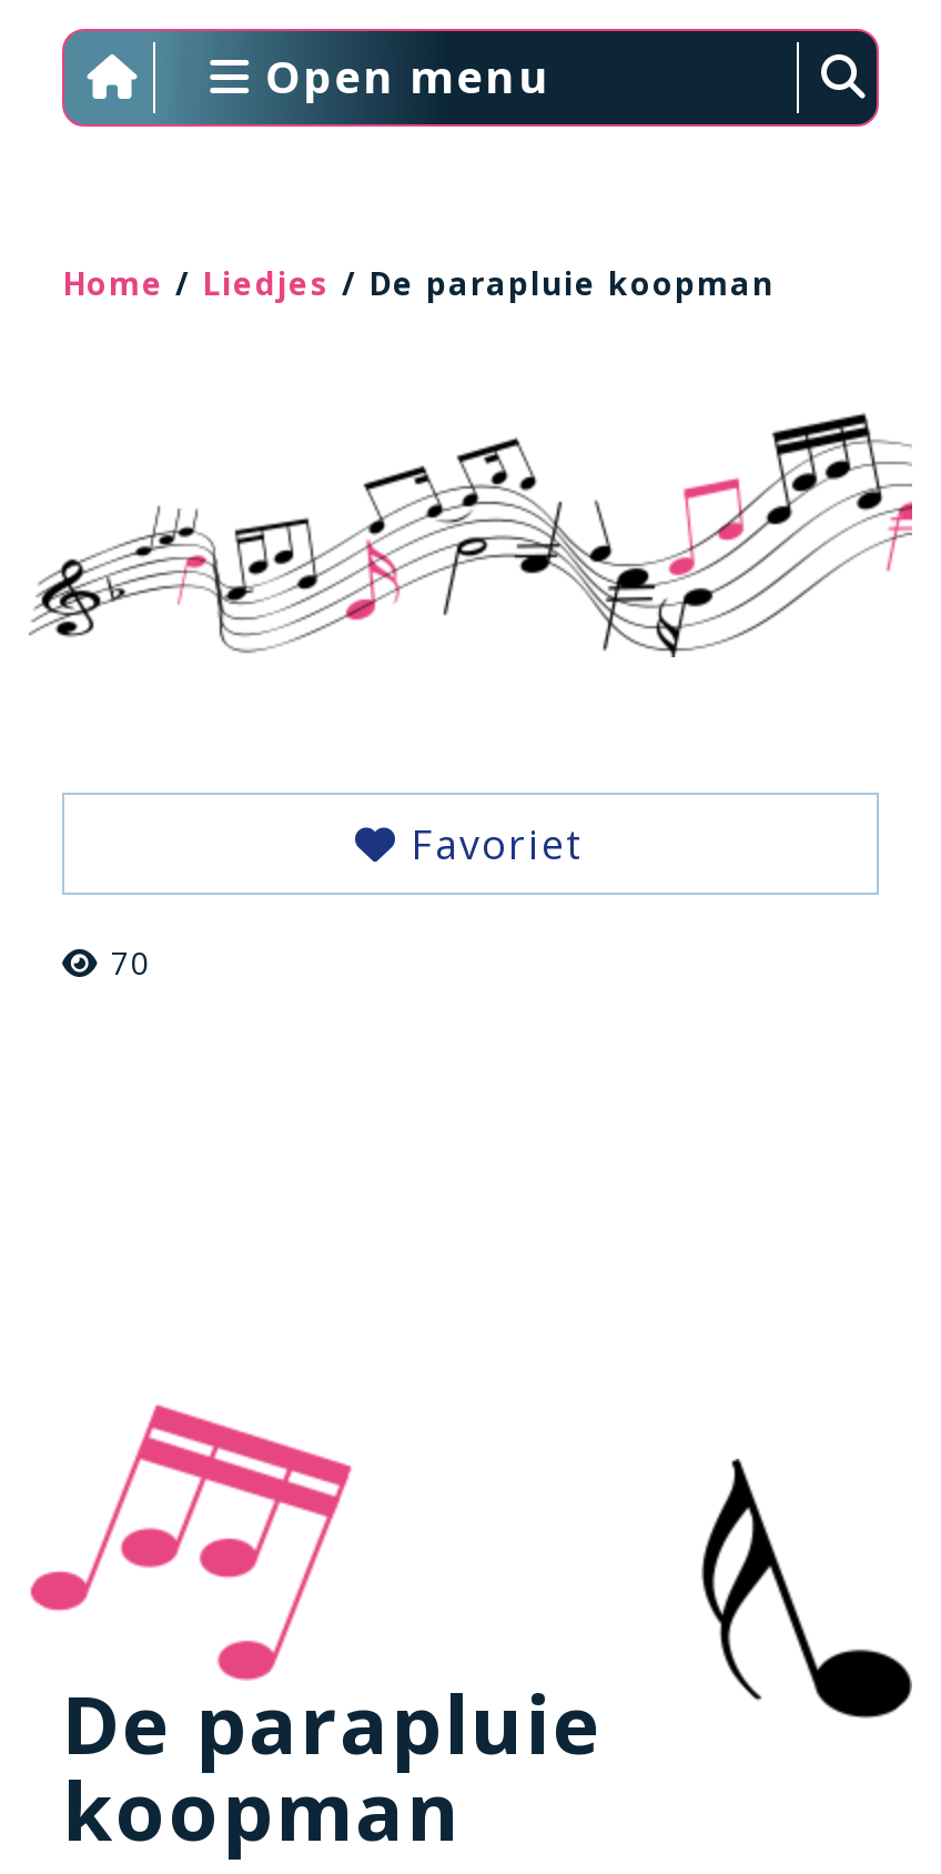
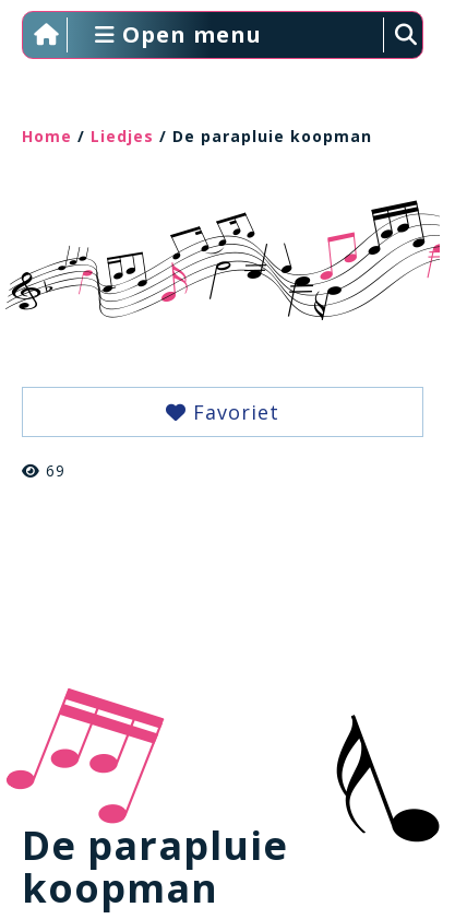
[100,941,151,984] 70 -> [40,460,65,481] 69

